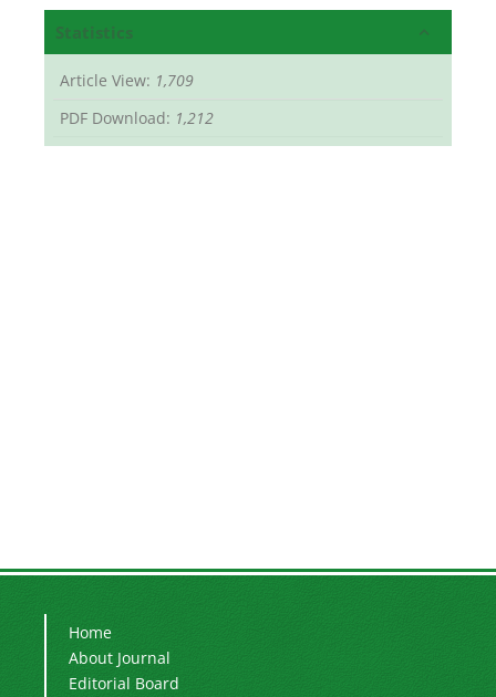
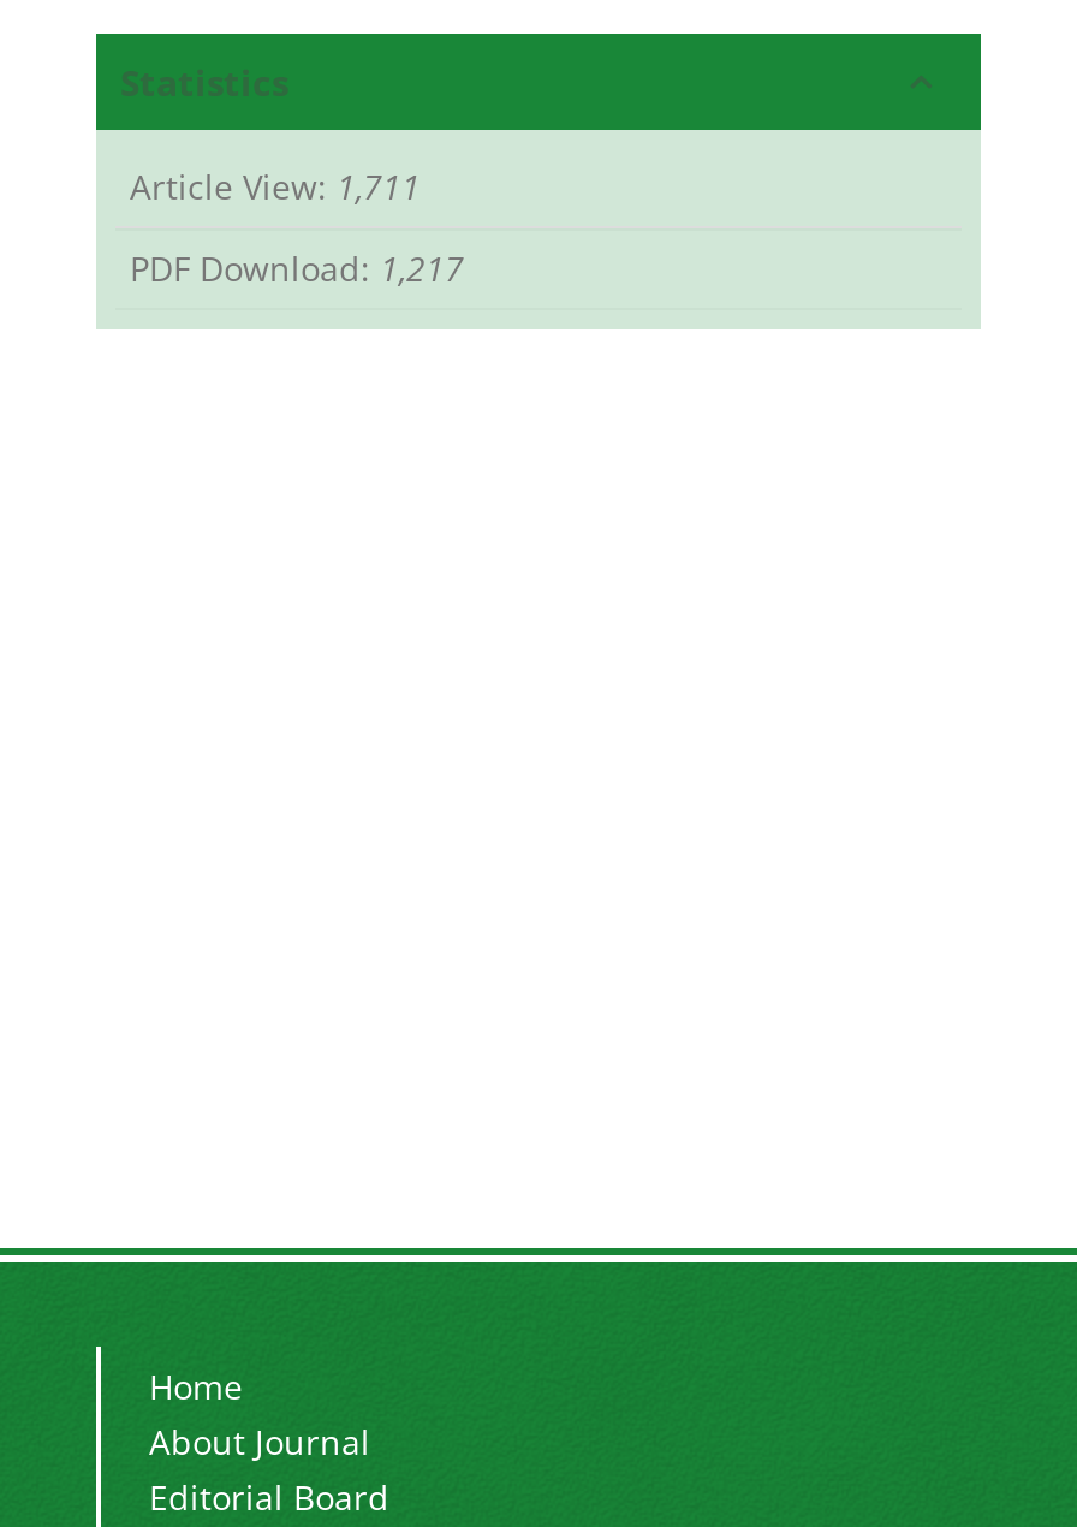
[60,70,194,91] Article View: 1,709 -> [130,164,421,210] Article View: 1,711
[60,108,214,129] PDF Download: 1,212 -> [130,246,464,292] PDF Download: 1,217

